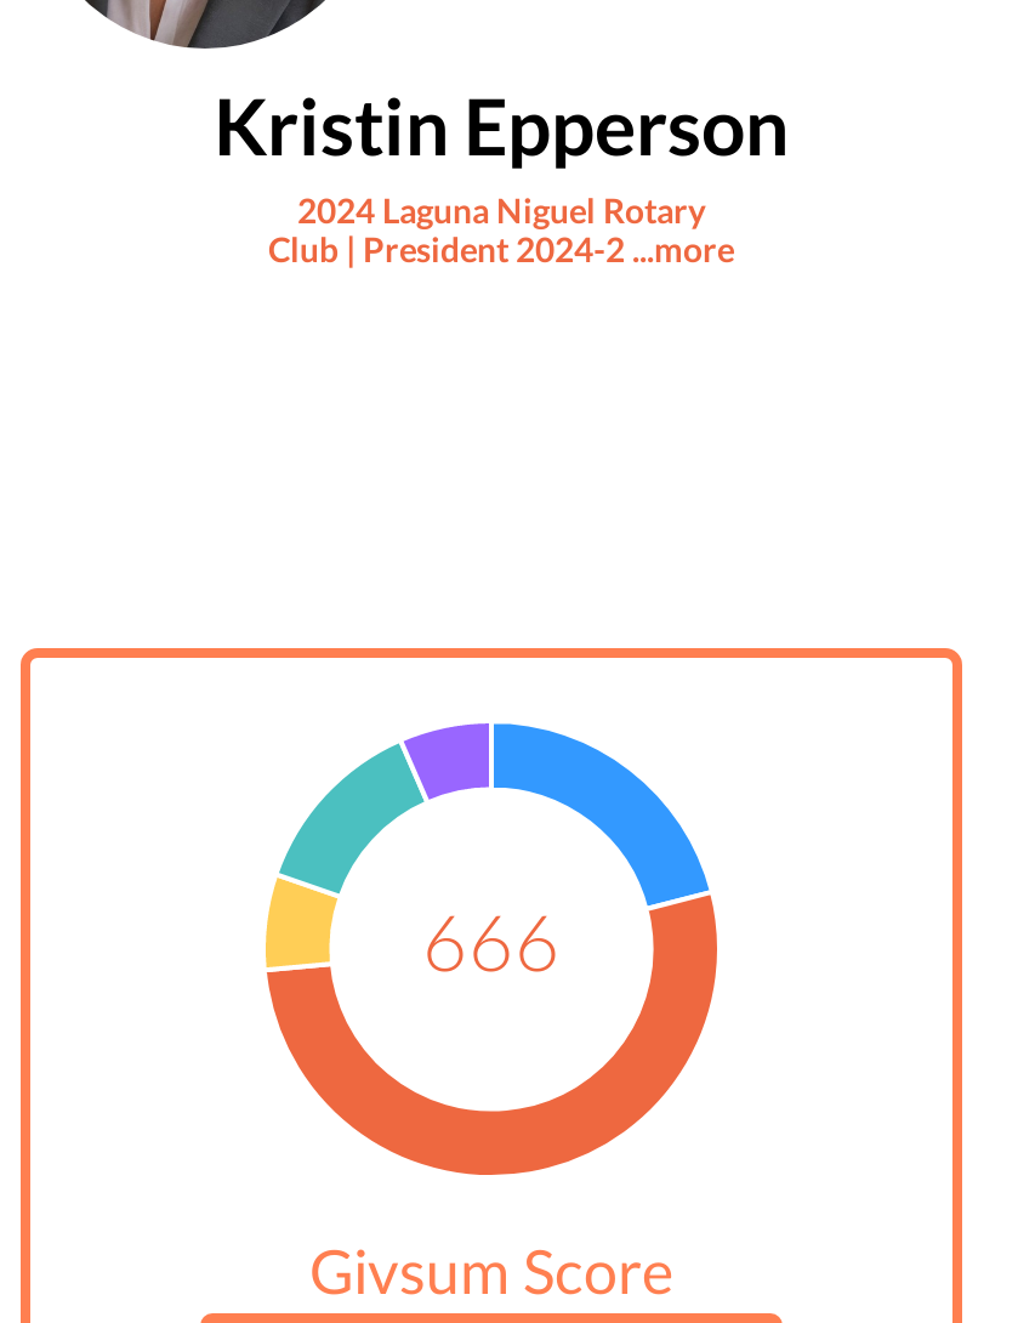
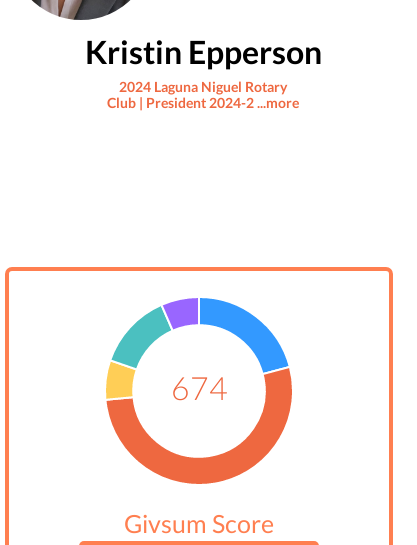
[422,893,561,988] 666 -> [170,368,227,407] 674

